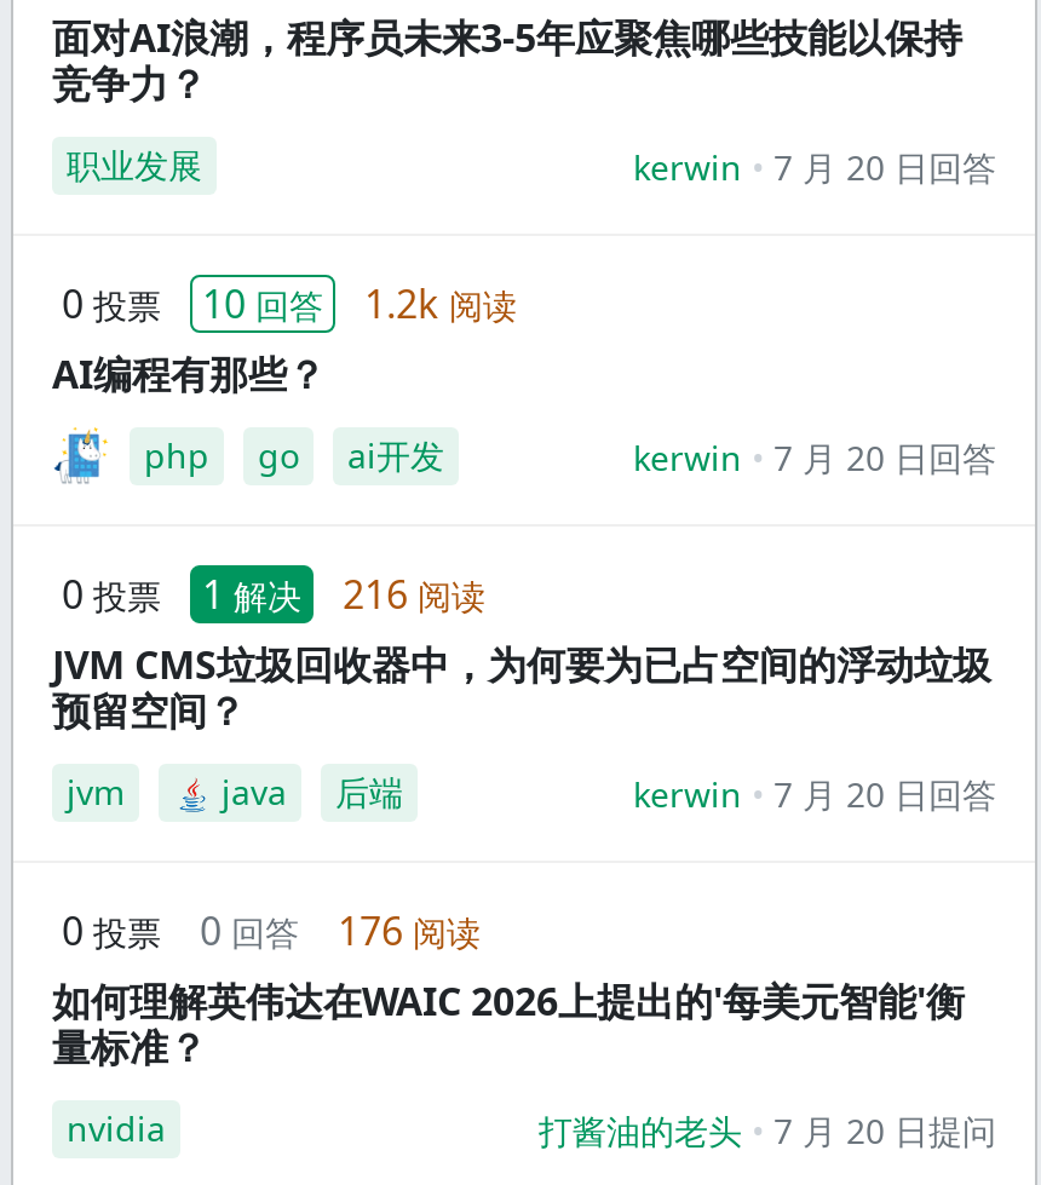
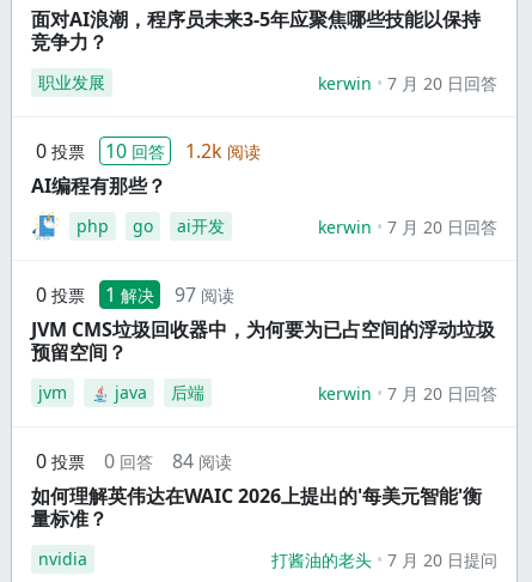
[62,568,485,621] 0 投票 1 解决 216 阅读 -> [36,281,234,308] 0 投票 1 解决 97 阅读
[62,904,481,957] 0 投票 0 回答 176 阅读 -> [36,448,232,474] 0 投票 0 回答 84 阅读

